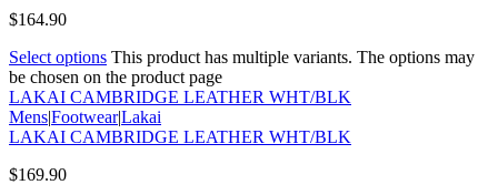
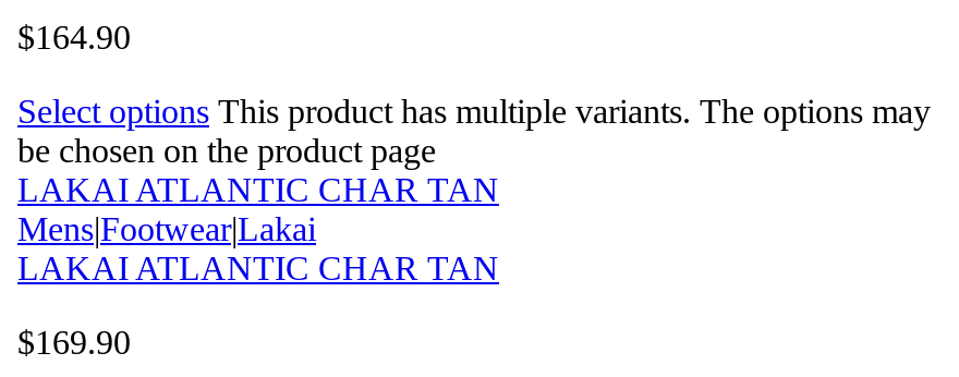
[9,88,351,107] LAKAI CAMBRIDGE LEATHER WHT/BLK -> [17,172,499,209] LAKAI ATLANTIC CHAR TAN
[9,128,351,147] LAKAI CAMBRIDGE LEATHER WHT/BLK -> [17,250,499,287] LAKAI ATLANTIC CHAR TAN

